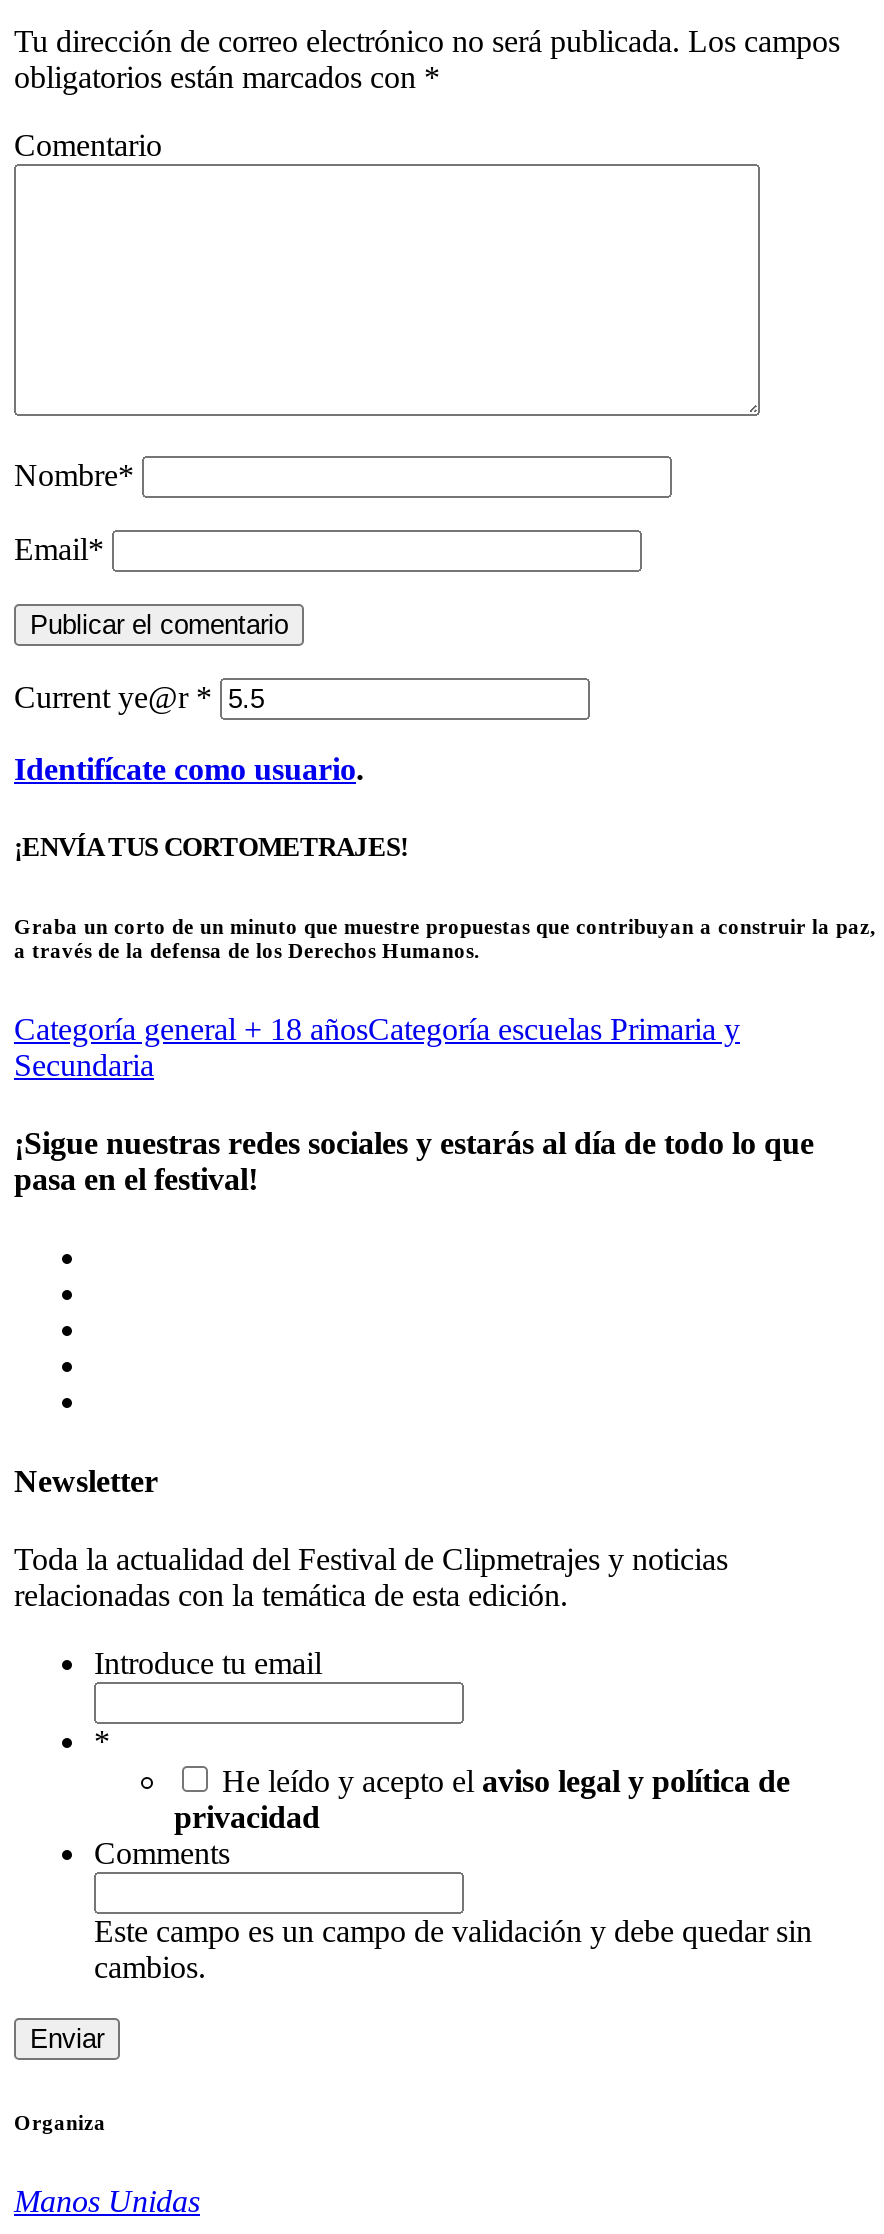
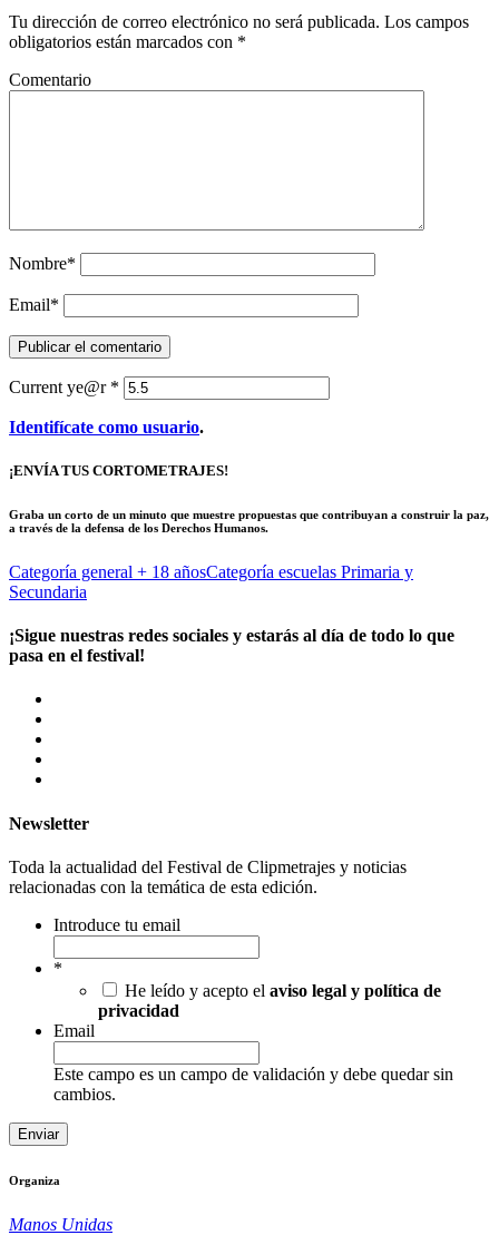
[94,1836,230,1870] Comments -> [53,1021,95,1040] Email

